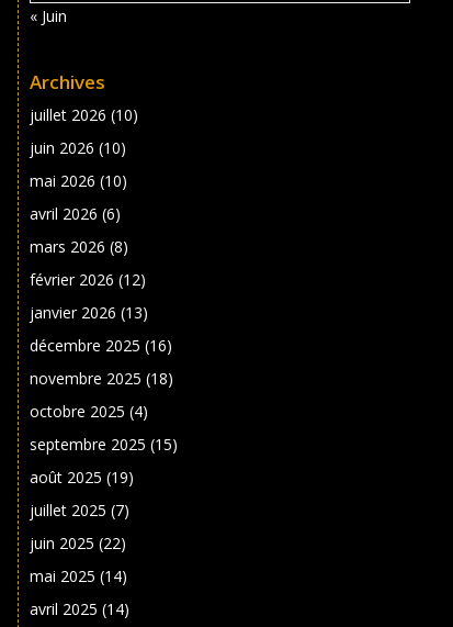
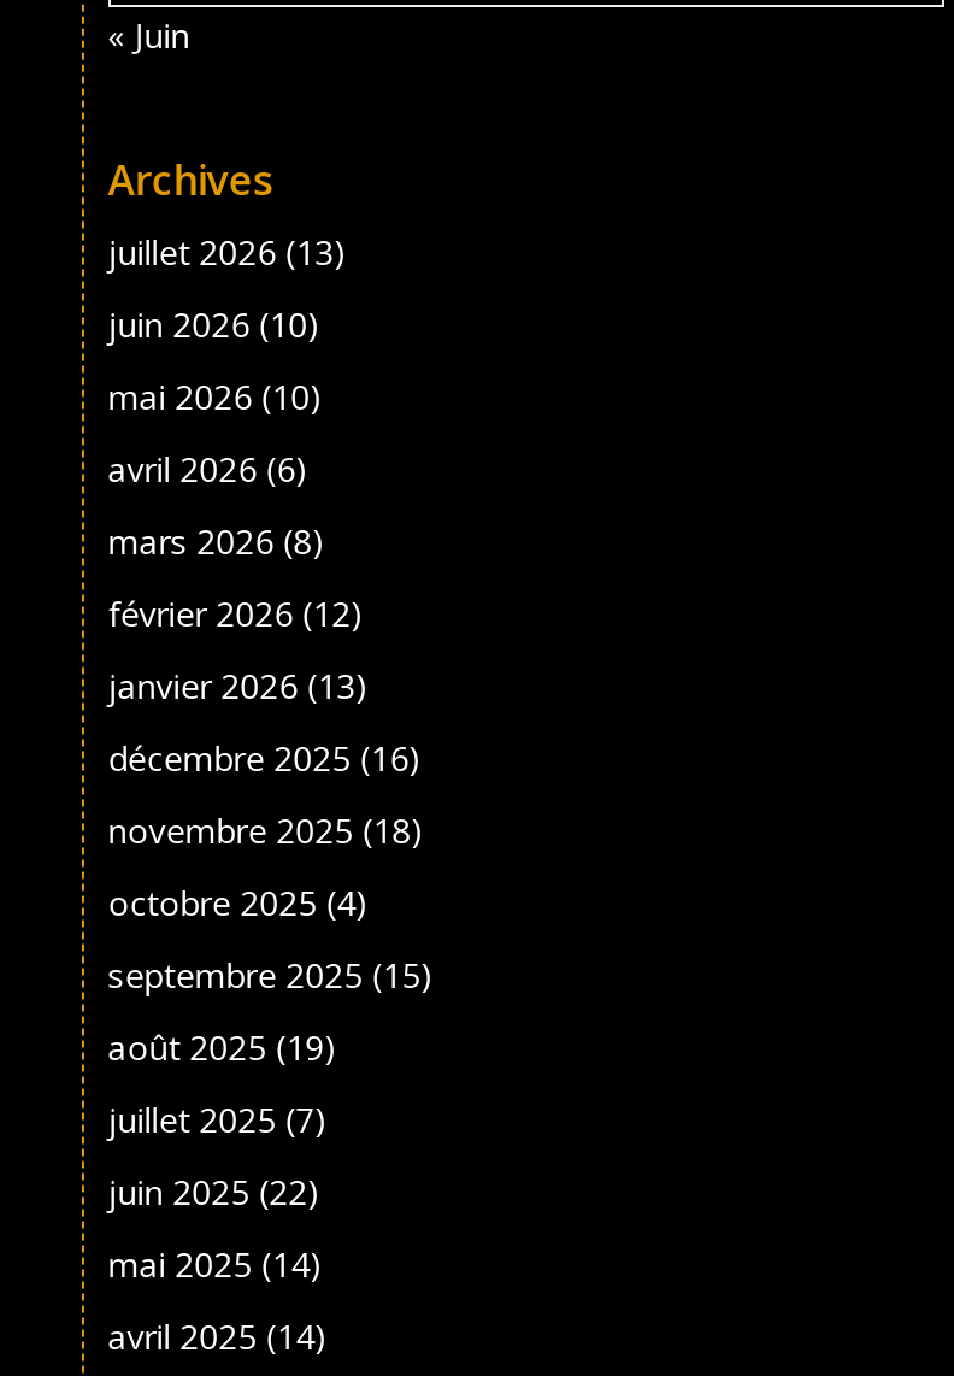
[29,105,138,126] juillet 2026 (10) -> [108,230,346,275] juillet 2026 (13)

